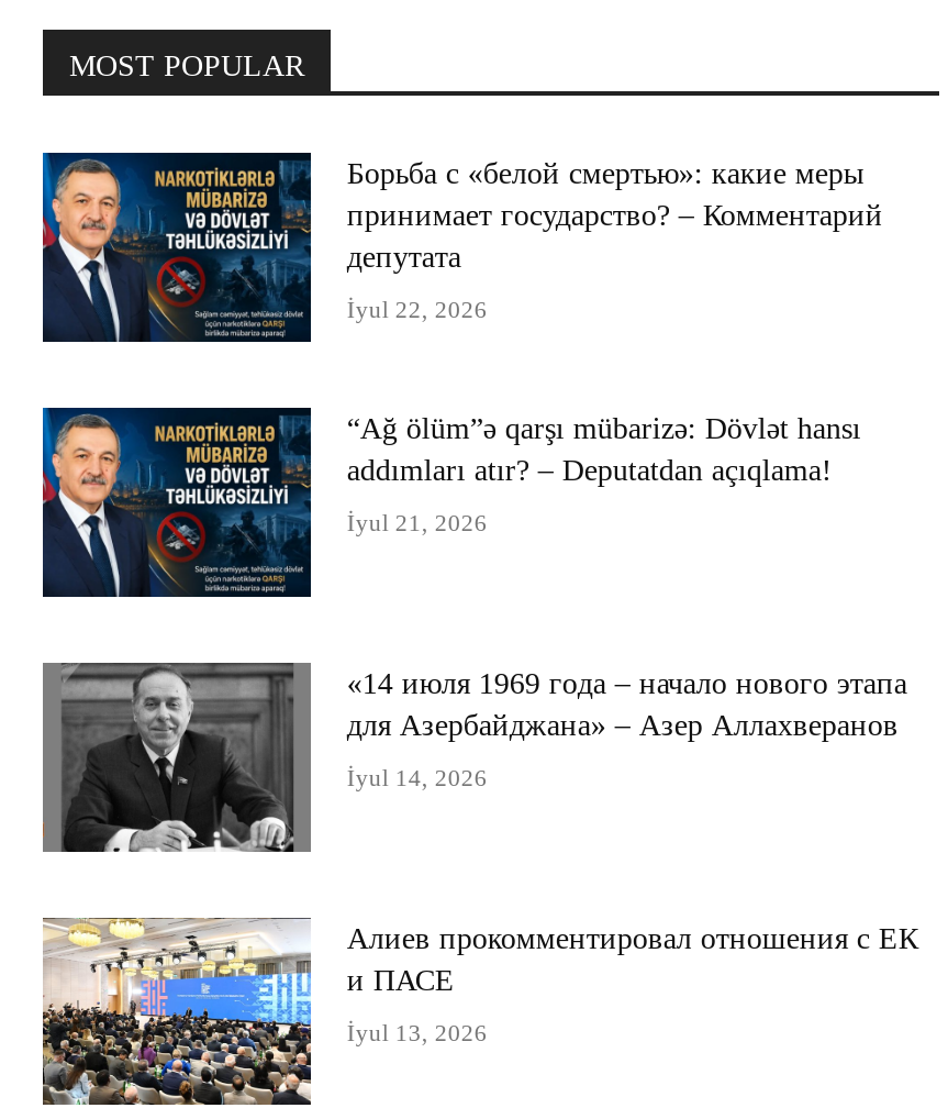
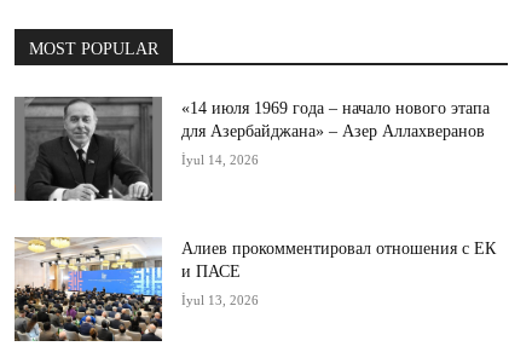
[41,151,883,344] [image] | Борьба с «белой смертью»: какие меры | принимает государство? – Комментарий | депутата | İyul 22, 2026 -> none
[41,406,861,597] [image] | “Ağ ölüm”ə qarşı mübarizə: Dövlət hansı | addımları atır? – Deputatdan açıqlama! | İyul 21, 2026 -> none

